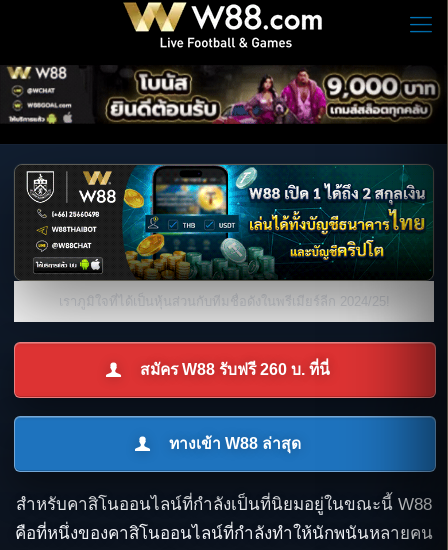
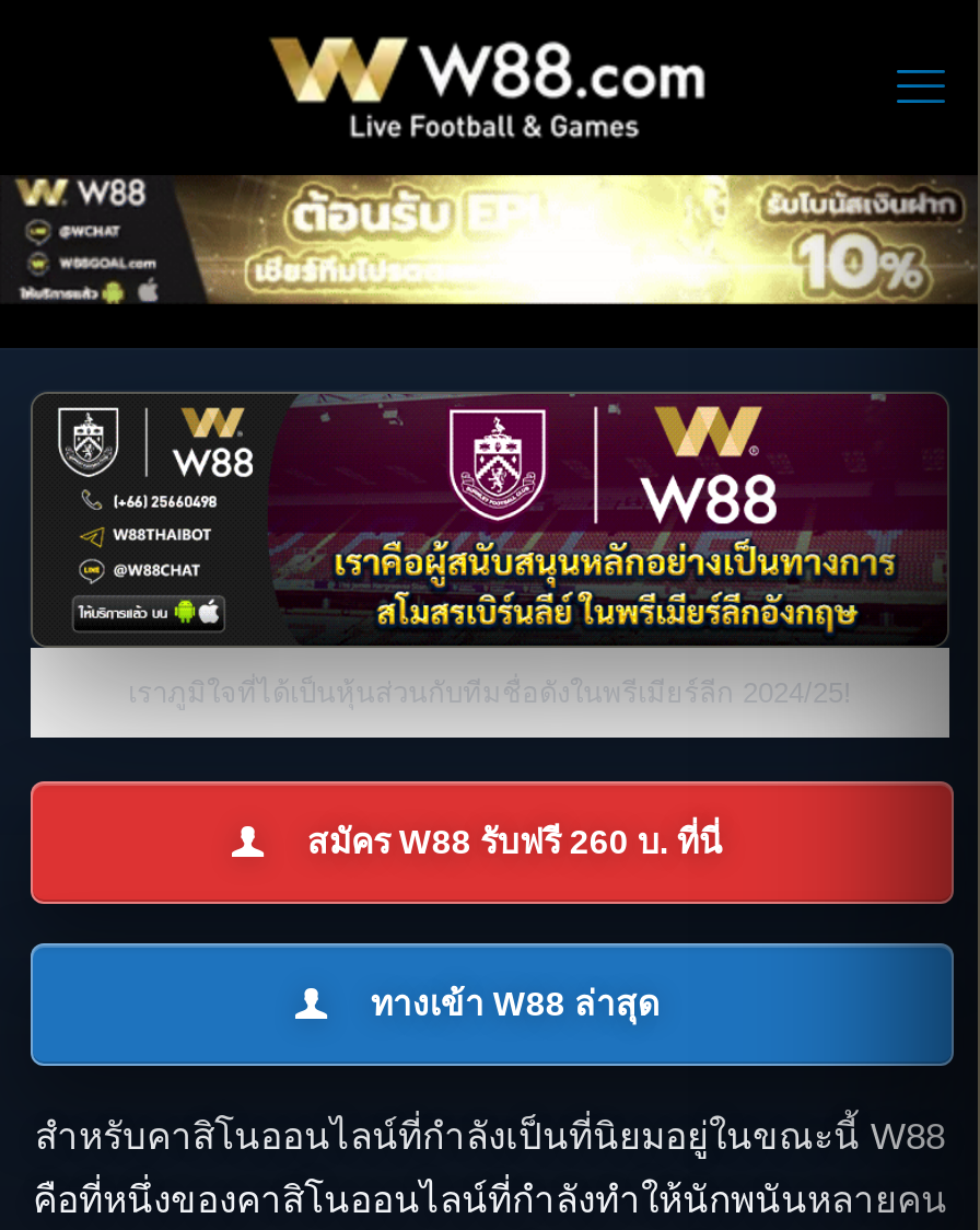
[83,65,445,124] [image] -> [179,173,973,306] [image]
[122,164,432,275] [image] -> [269,392,945,635] [image]

